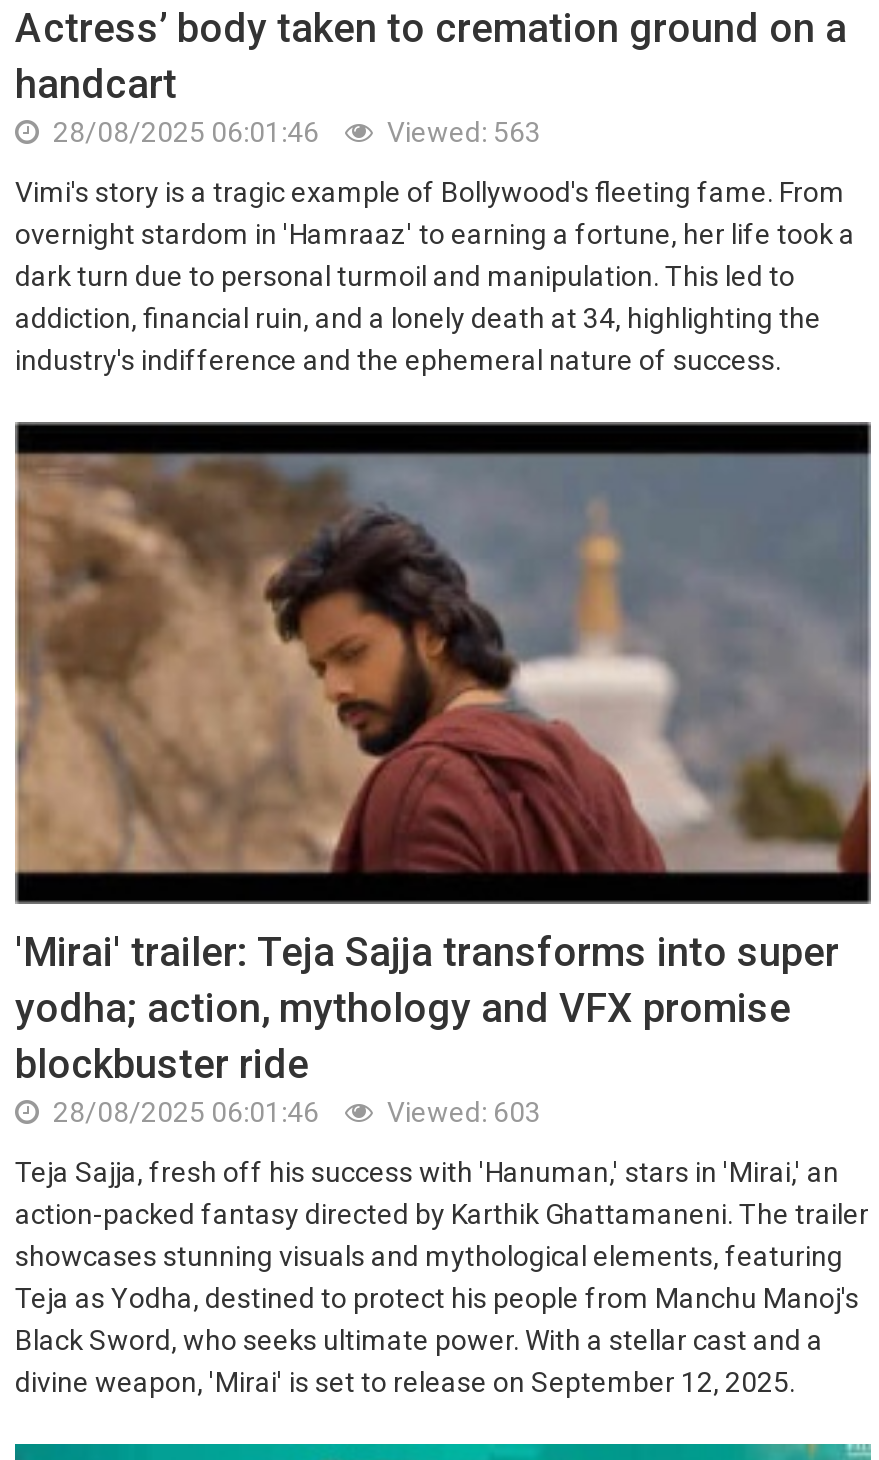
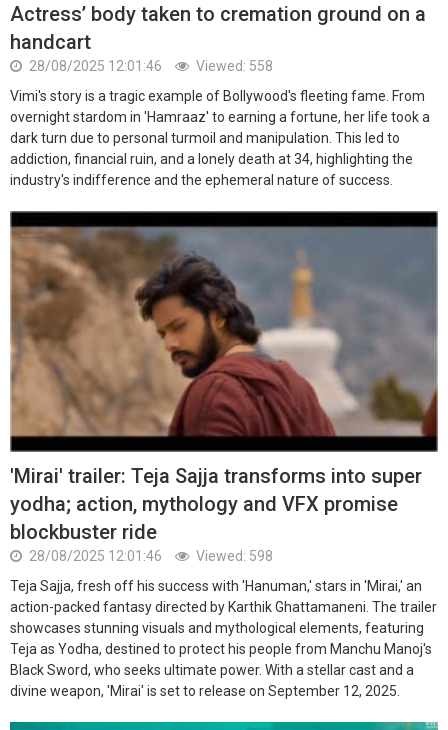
[47,117,319,149] 28/08/2025 06:01:46 -> [26,58,162,74] 28/08/2025 12:01:46
[381,117,541,149] Viewed: 563 -> [193,58,273,74] Viewed: 558
[47,1097,319,1129] 28/08/2025 06:01:46 -> [26,548,162,564] 28/08/2025 12:01:46
[381,1097,541,1129] Viewed: 603 -> [193,548,273,564] Viewed: 598

